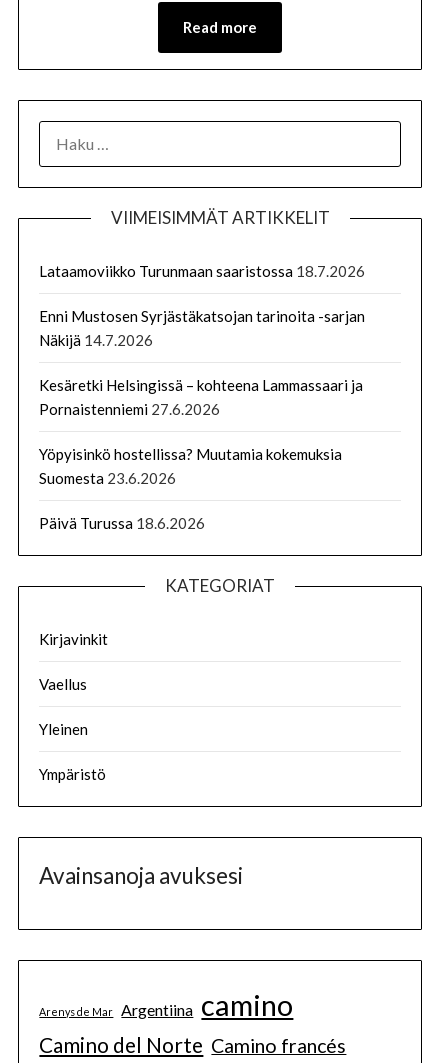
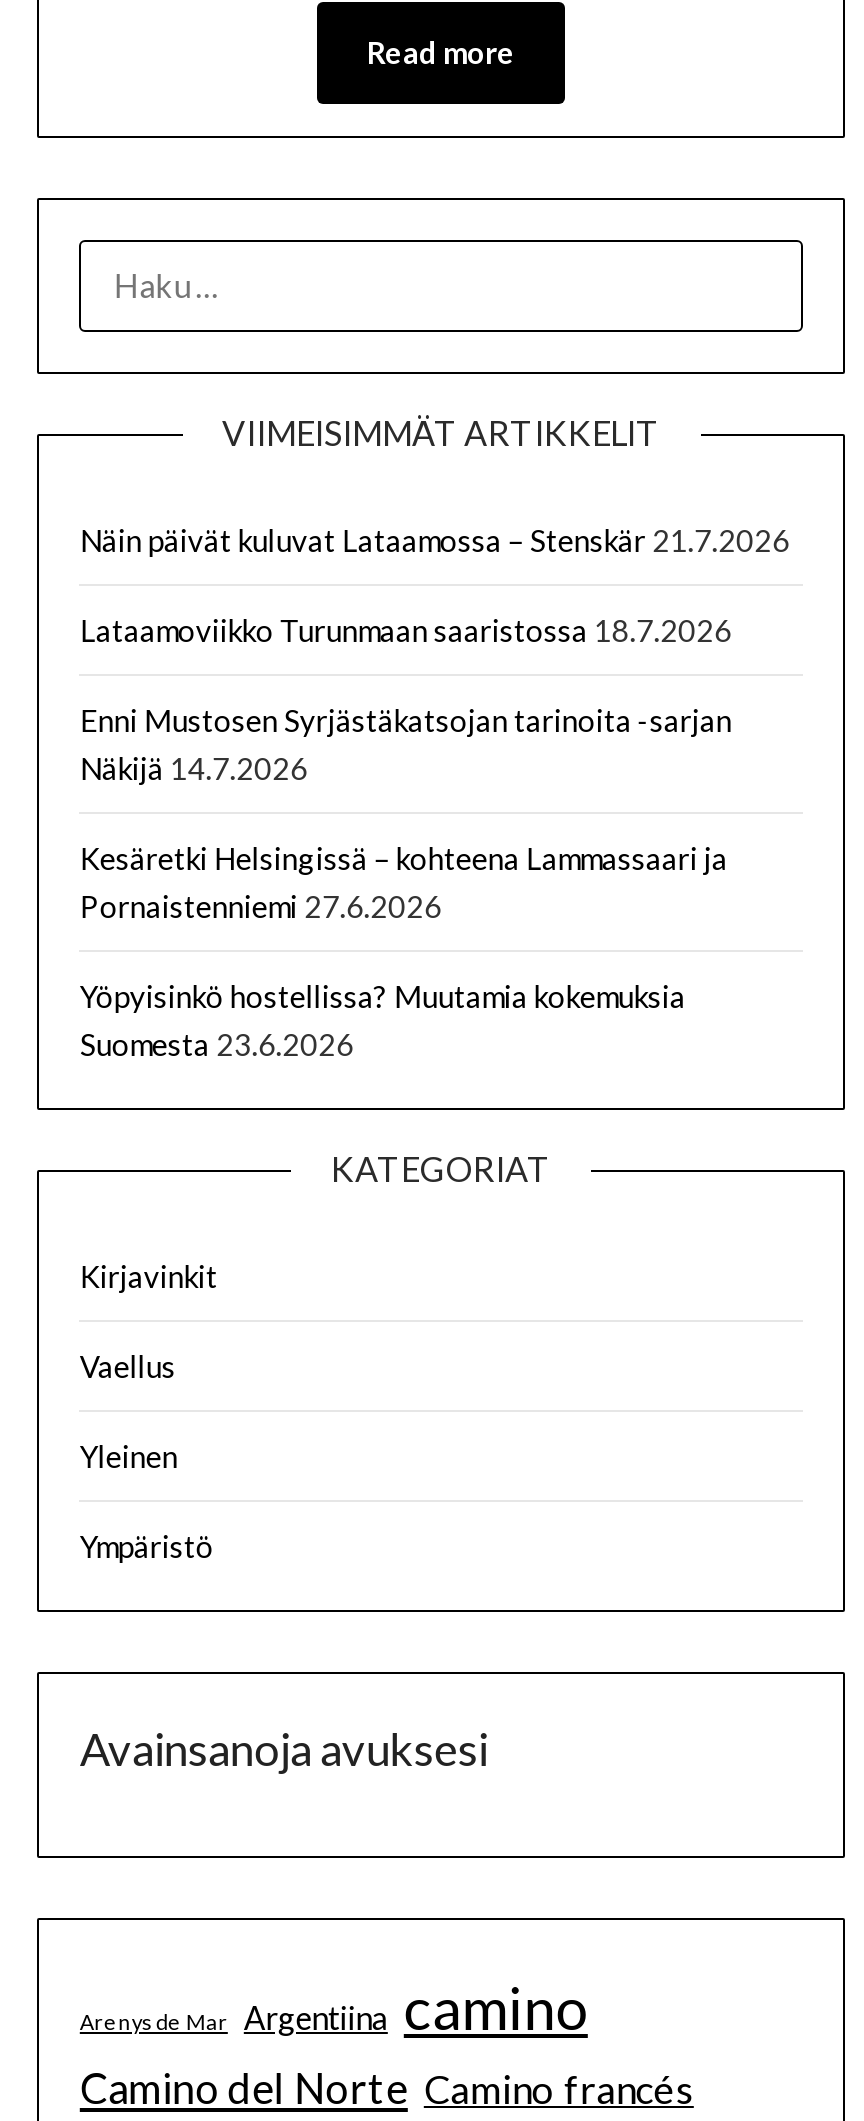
none -> [80,522,790,558] Näin päivät kuluvat Lataamossa – Stenskär 21.7.2026
moved [39,262,365,487] -> [80,612,732,1062]: Lataamoviikko Turunmaan saaristossa 18.7.2026 | Enni Mustosen Syrjästäkatsojan tarinoita -sarjan | Näkijä 14.7.2026 | Kesäretki Helsingissä – kohteena Lammassaari ja | Pornaistenniemi 27.6.2026 | Yöpyisinkö hostellissa? Muutamia kokemuksia | Suomesta 23.6.2026
[39,514,205,532] Päivä Turussa 18.6.2026 -> none

